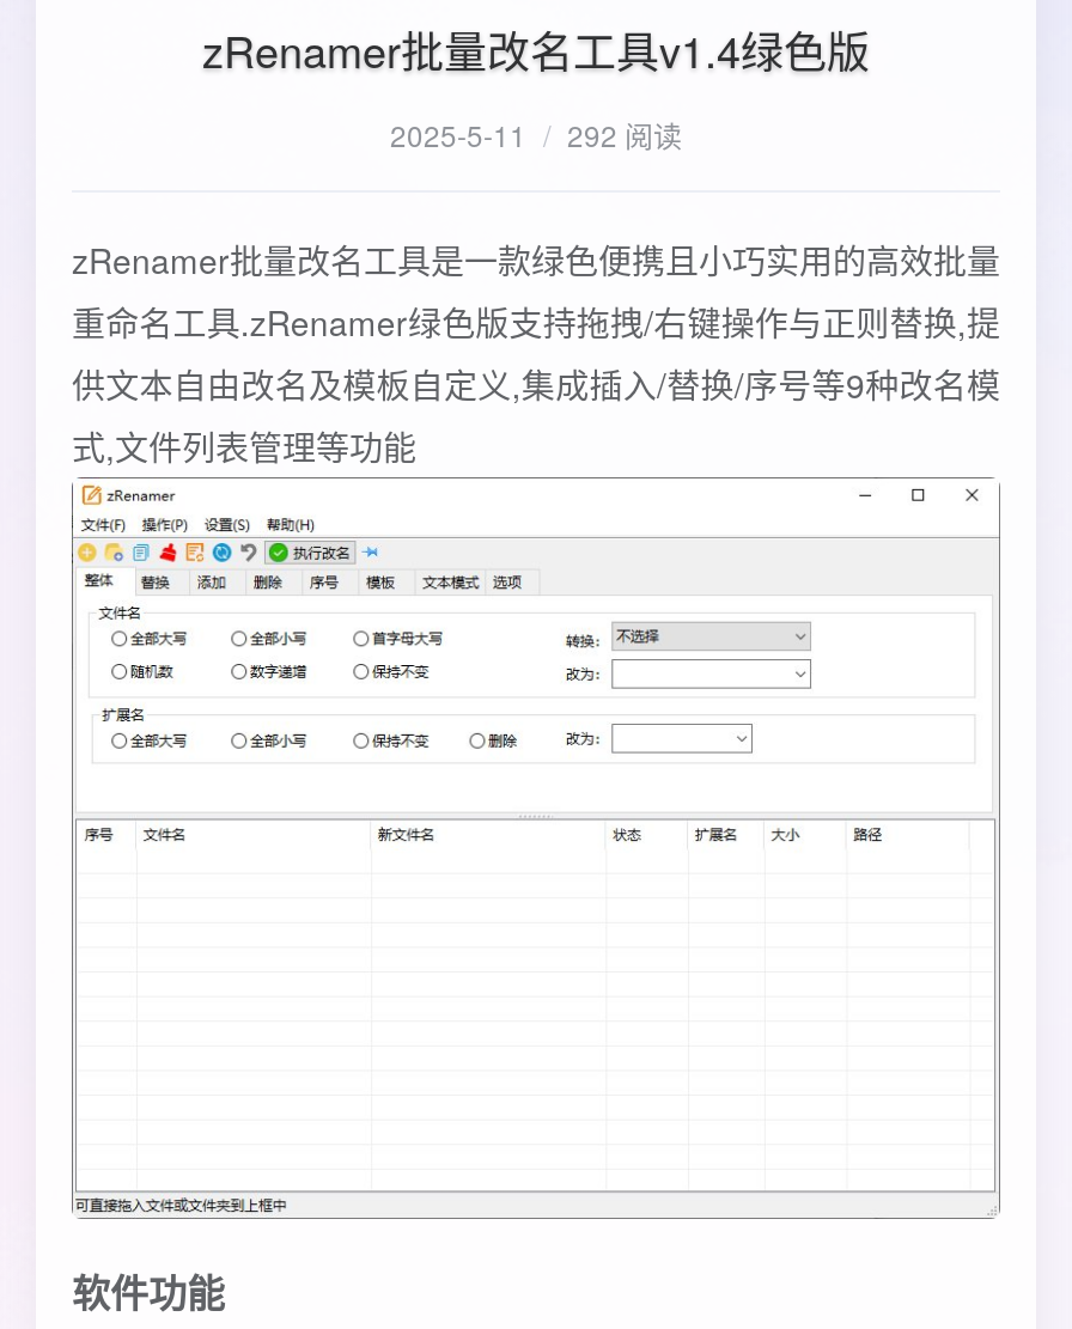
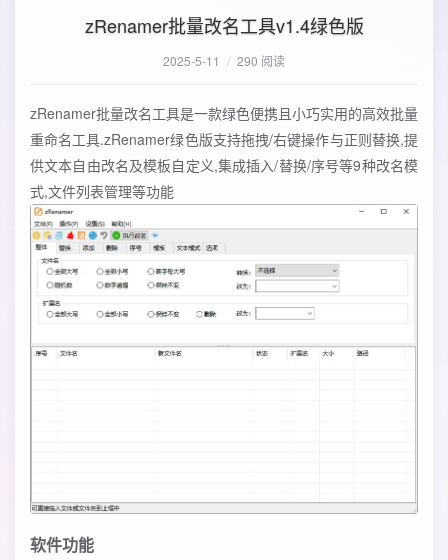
[390,114,682,154] 2025-5-11 / 292 阅读 -> [163,52,285,69] 2025-5-11 / 290 阅读

